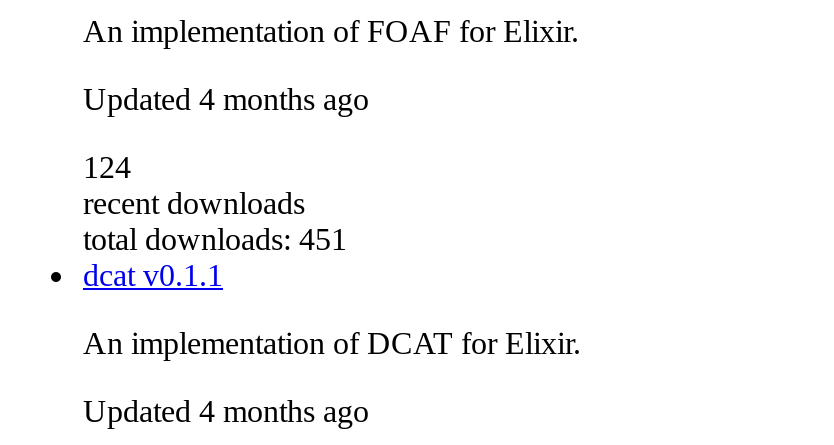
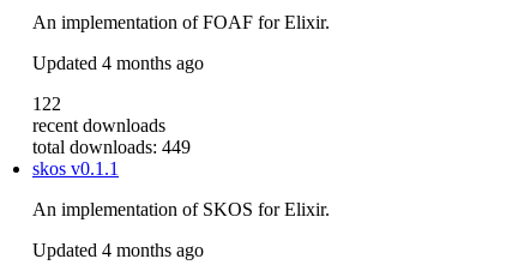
[83,151,131,185] 124 -> [32,94,61,114] 122
[83,223,347,257] total downloads: 451 -> [32,137,191,158] total downloads: 449
[83,259,223,293] dcat v0.1.1 -> [32,159,119,179] skos v0.1.1
[83,327,581,361] An implementation of DCAT for Elixir. -> [32,200,330,220] An implementation of SKOS for Elixir.

